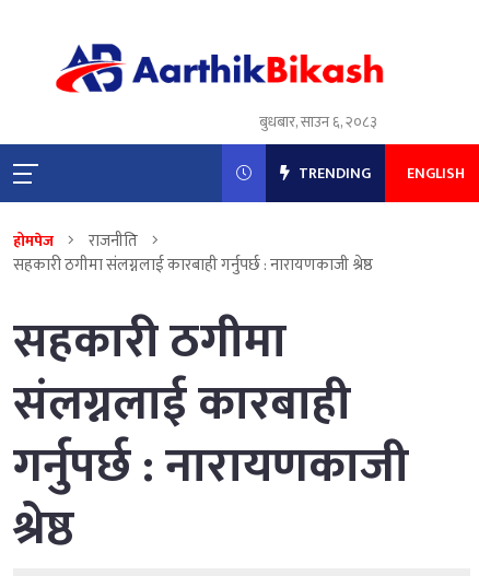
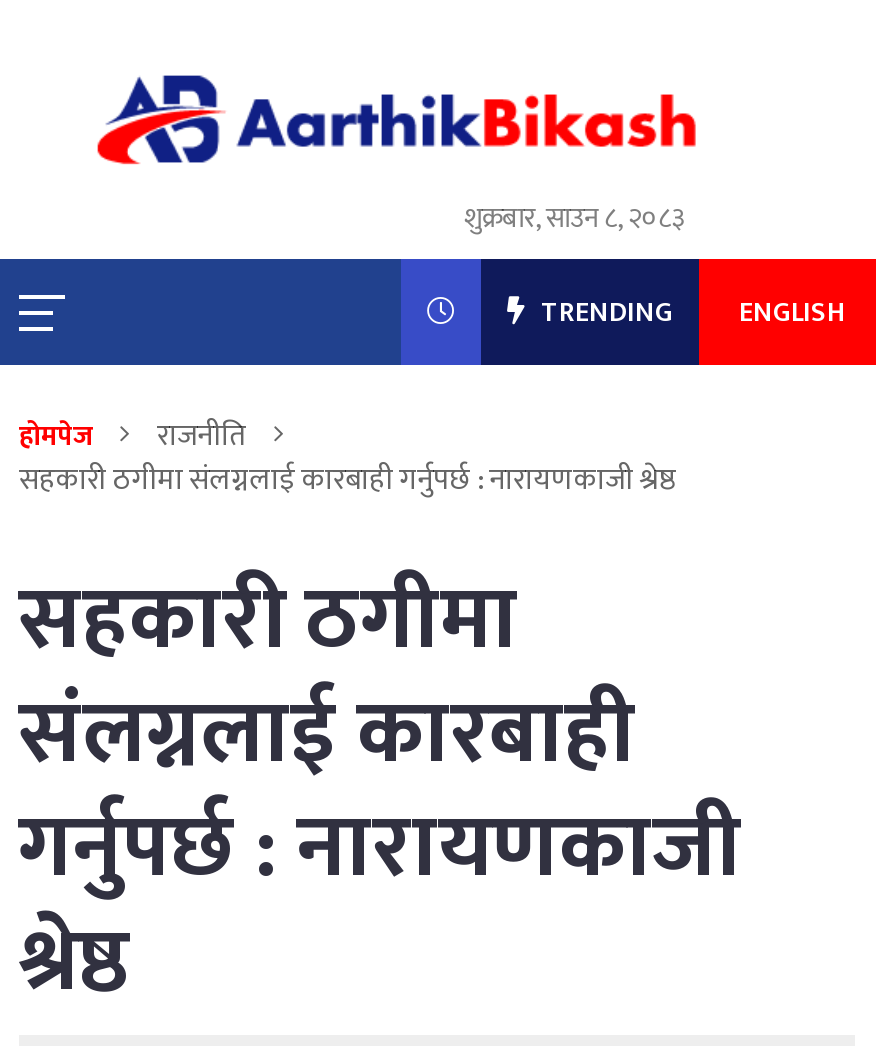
[260,109,378,135] बुधबार, साउन ६, २०८३ -> [464,195,686,241] शुक्रबार, साउन ८, २०८३

